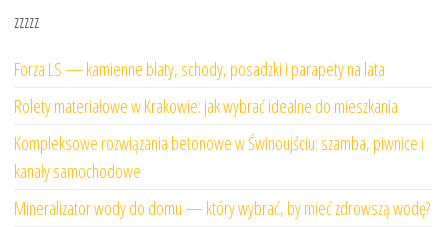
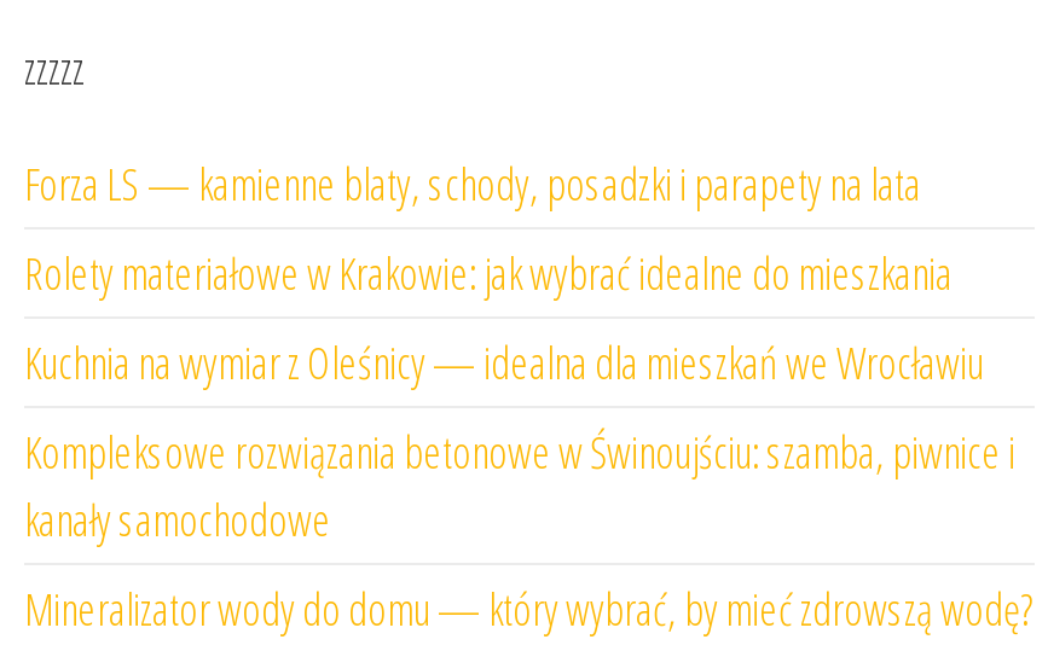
none -> [24,333,984,391] Kuchnia na wymiar z Oleśnicy — idealna dla mieszkań we Wrocławiu

